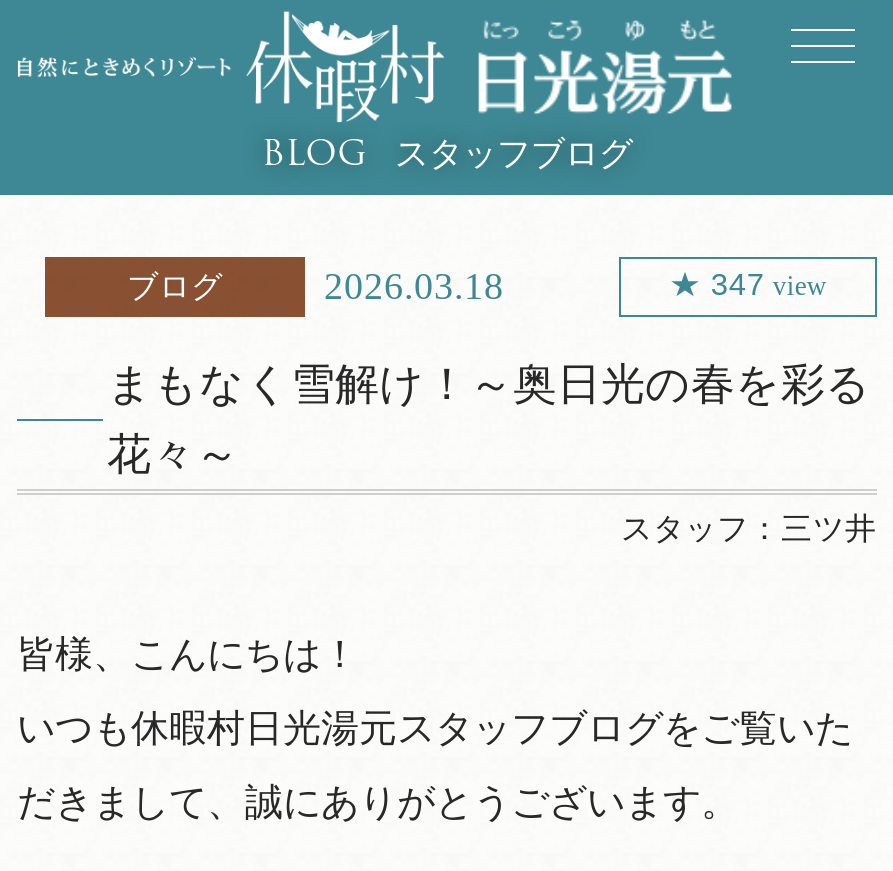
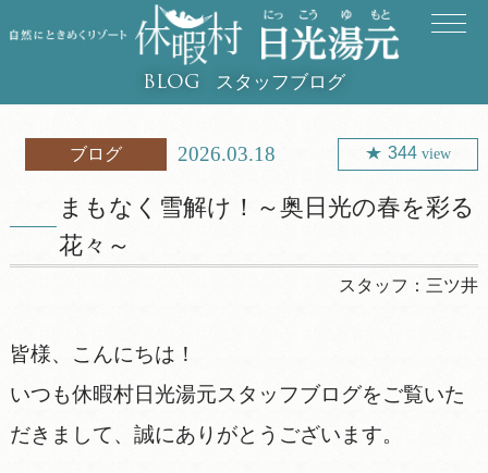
[711,267,827,301] 347 view -> [388,144,451,162] 344 view

